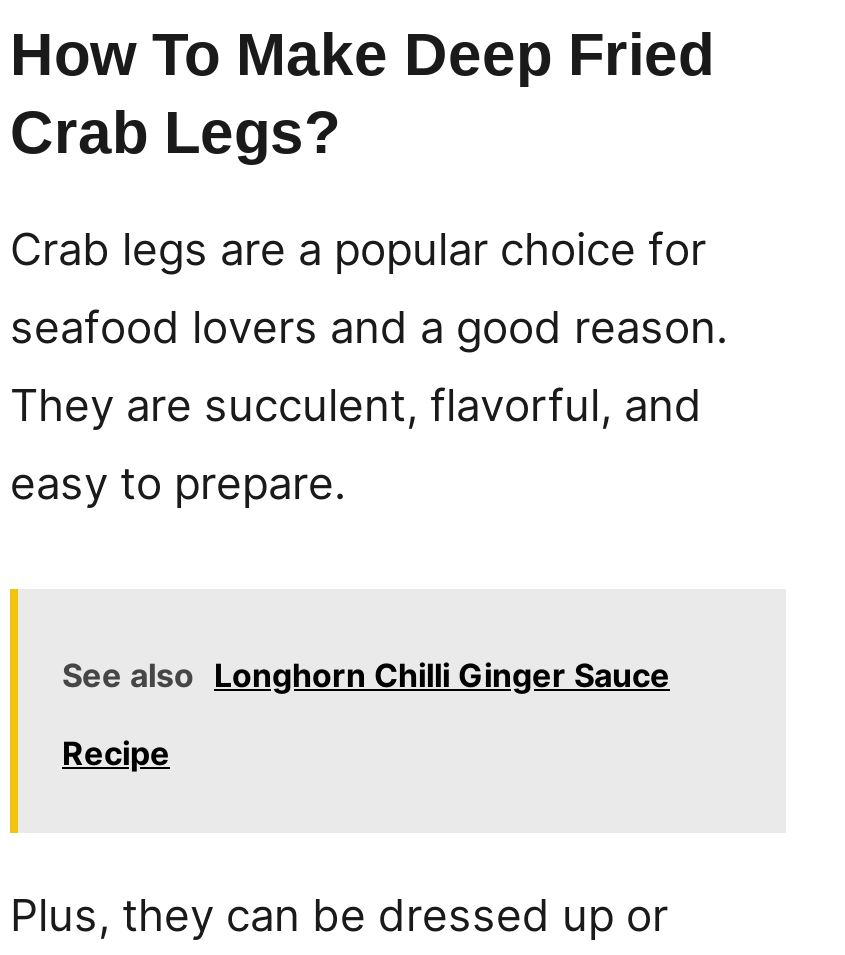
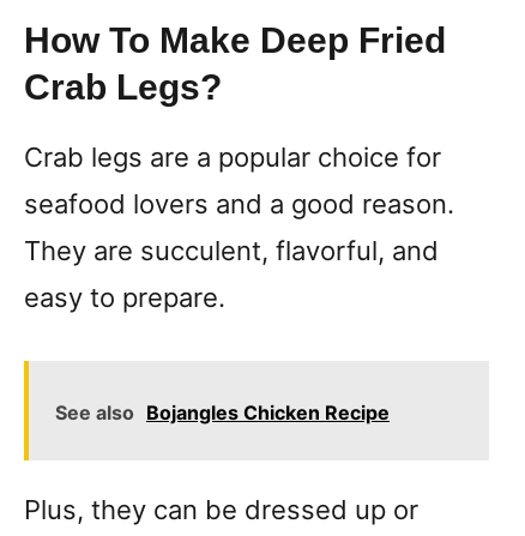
[62,655,670,773] See also Longhorn Chilli Ginger Sauce | Recipe -> [55,401,390,424] See also Bojangles Chicken Recipe

